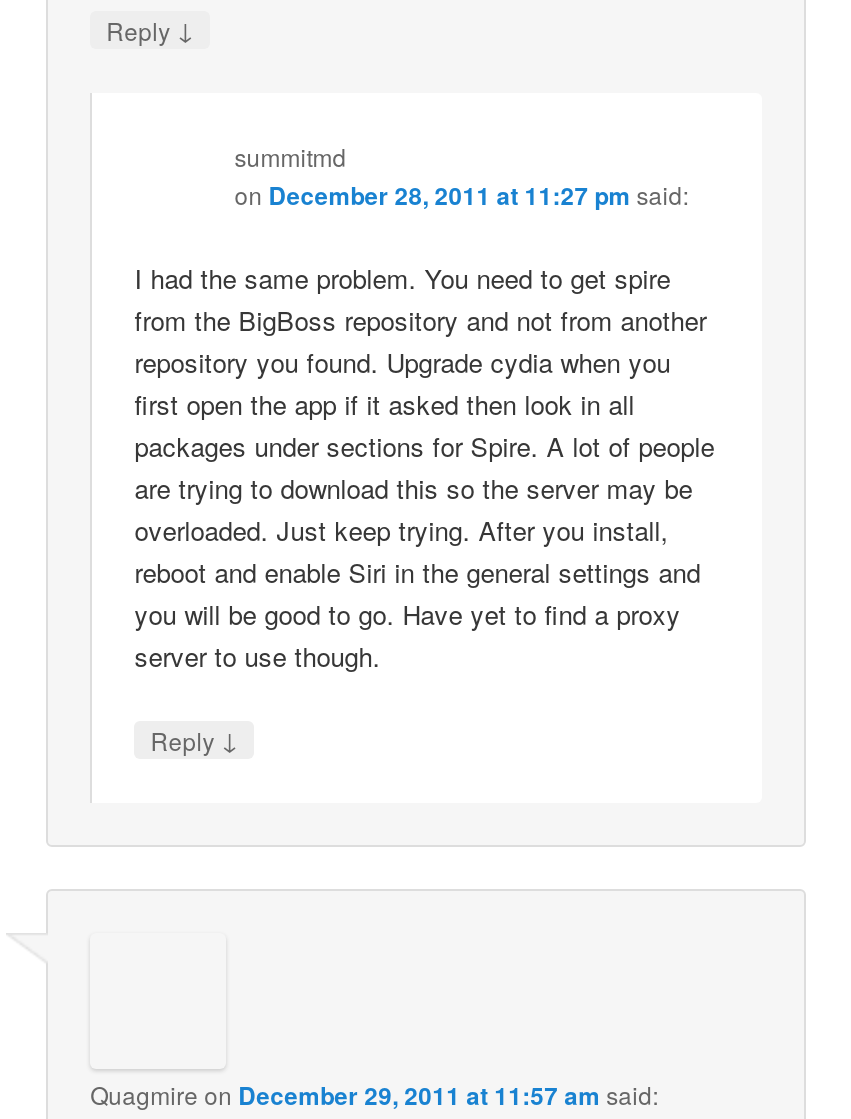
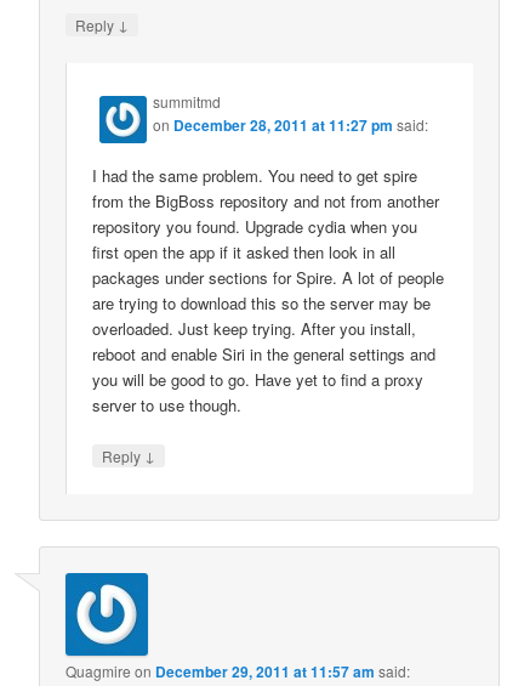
none -> [98,95,148,144] [image]
none -> [64,572,149,657] [image]

